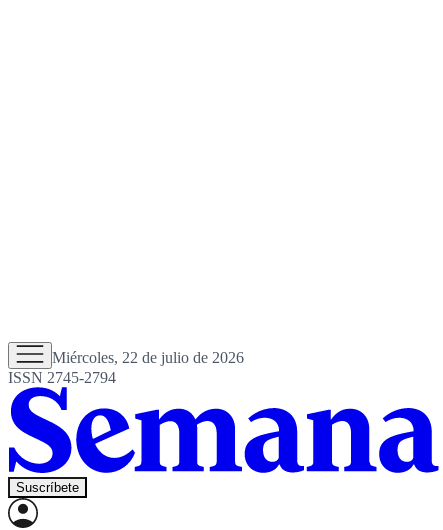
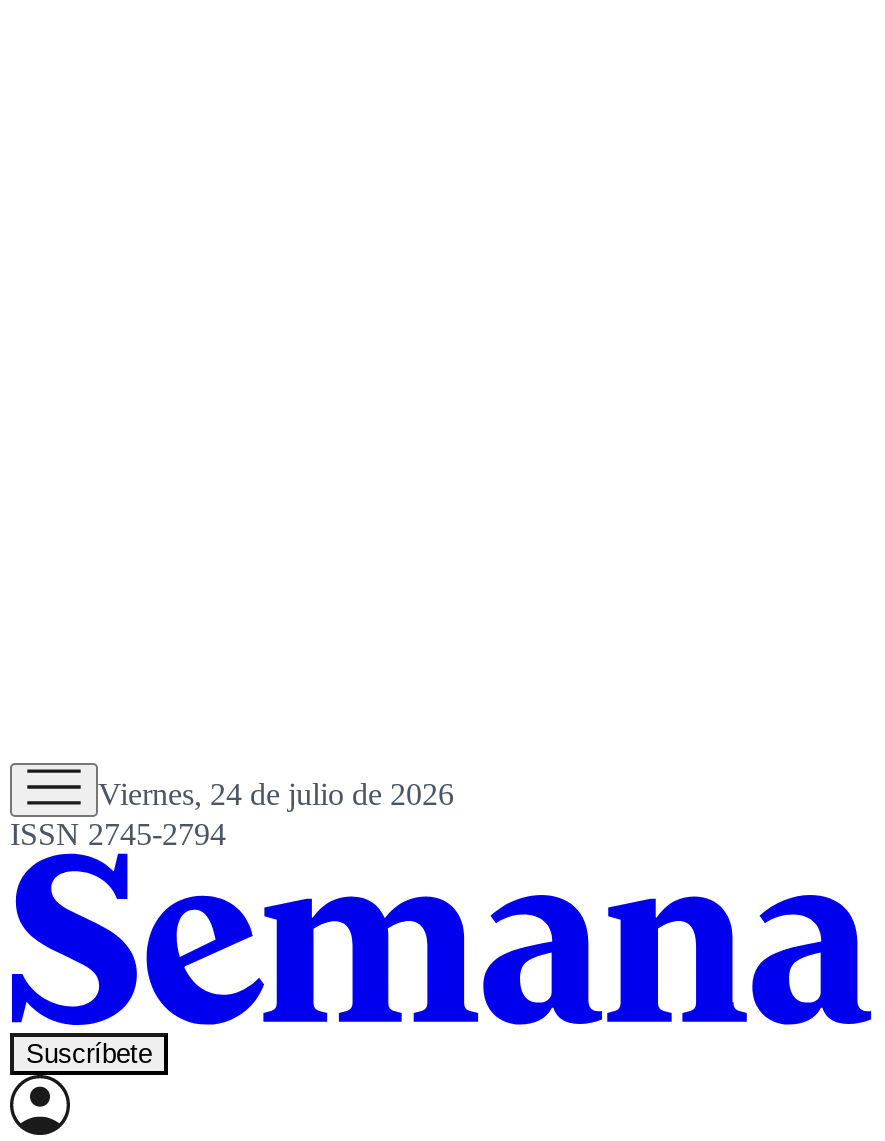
[52,349,244,366] Miércoles, 22 de julio de 2026 -> [98,777,454,811] Viernes, 24 de julio de 2026

